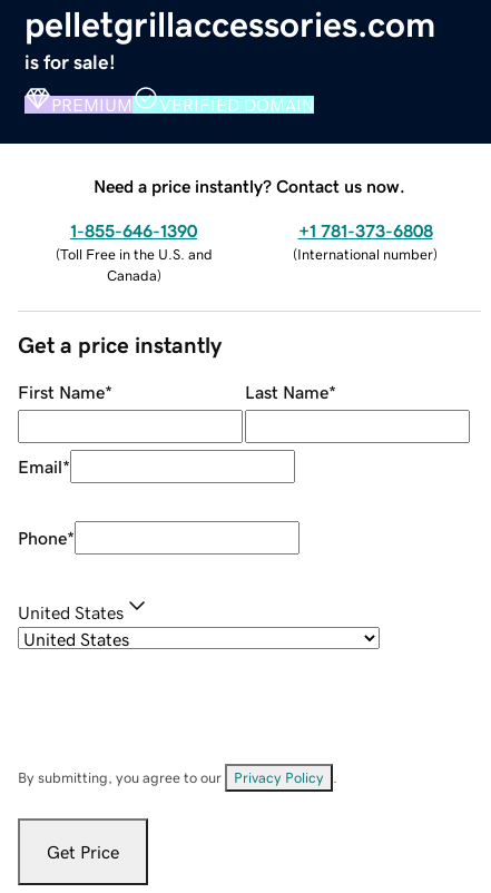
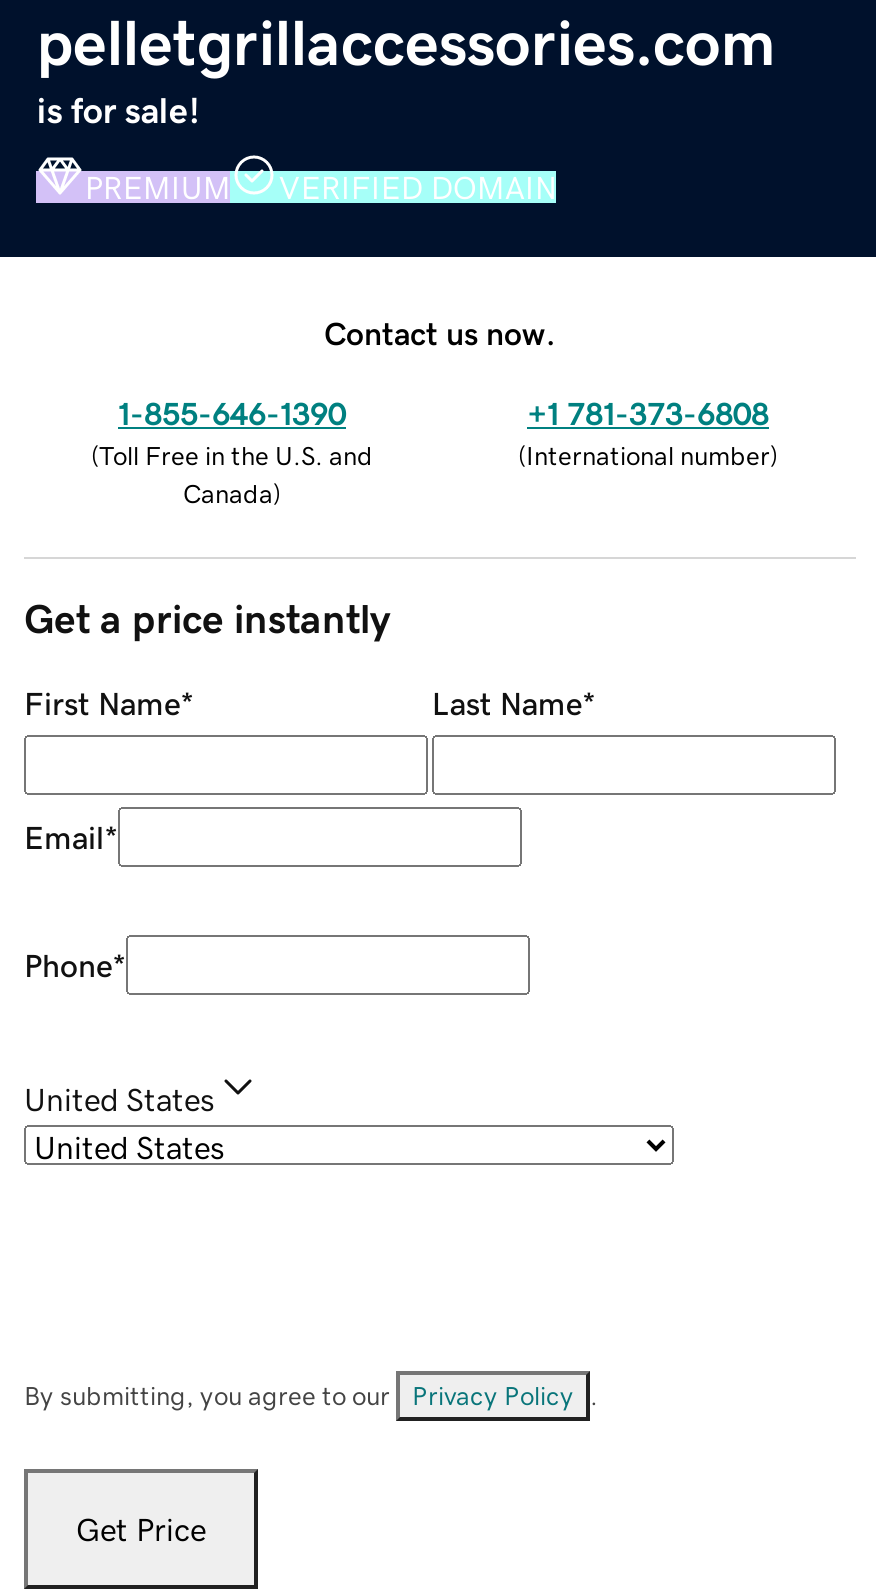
[94,177,405,194] Need a price instantly? Contact us now. -> [324,316,556,348] Contact us now.

